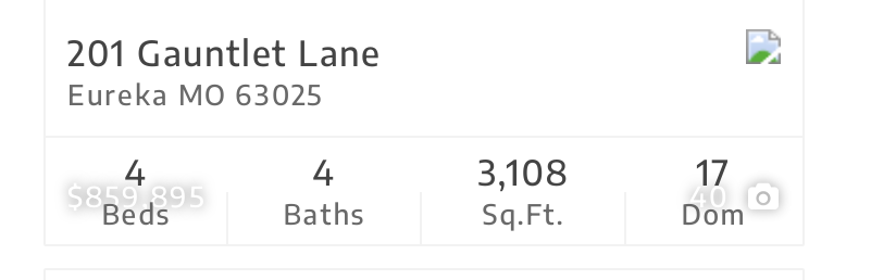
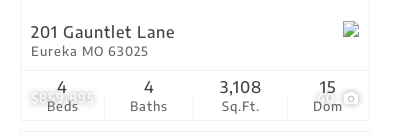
[696,151,731,194] 17 -> [320,77,336,97] 15

